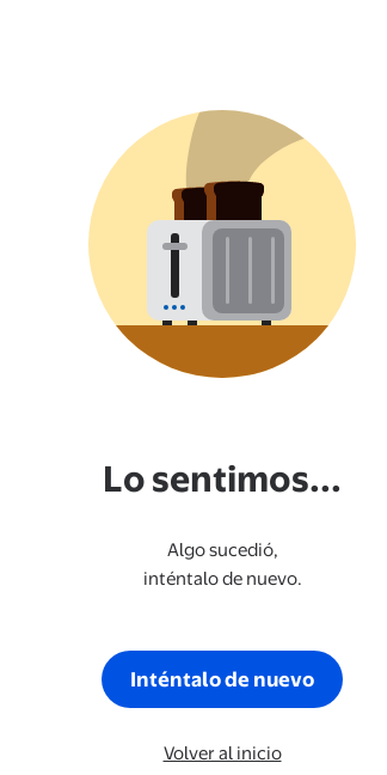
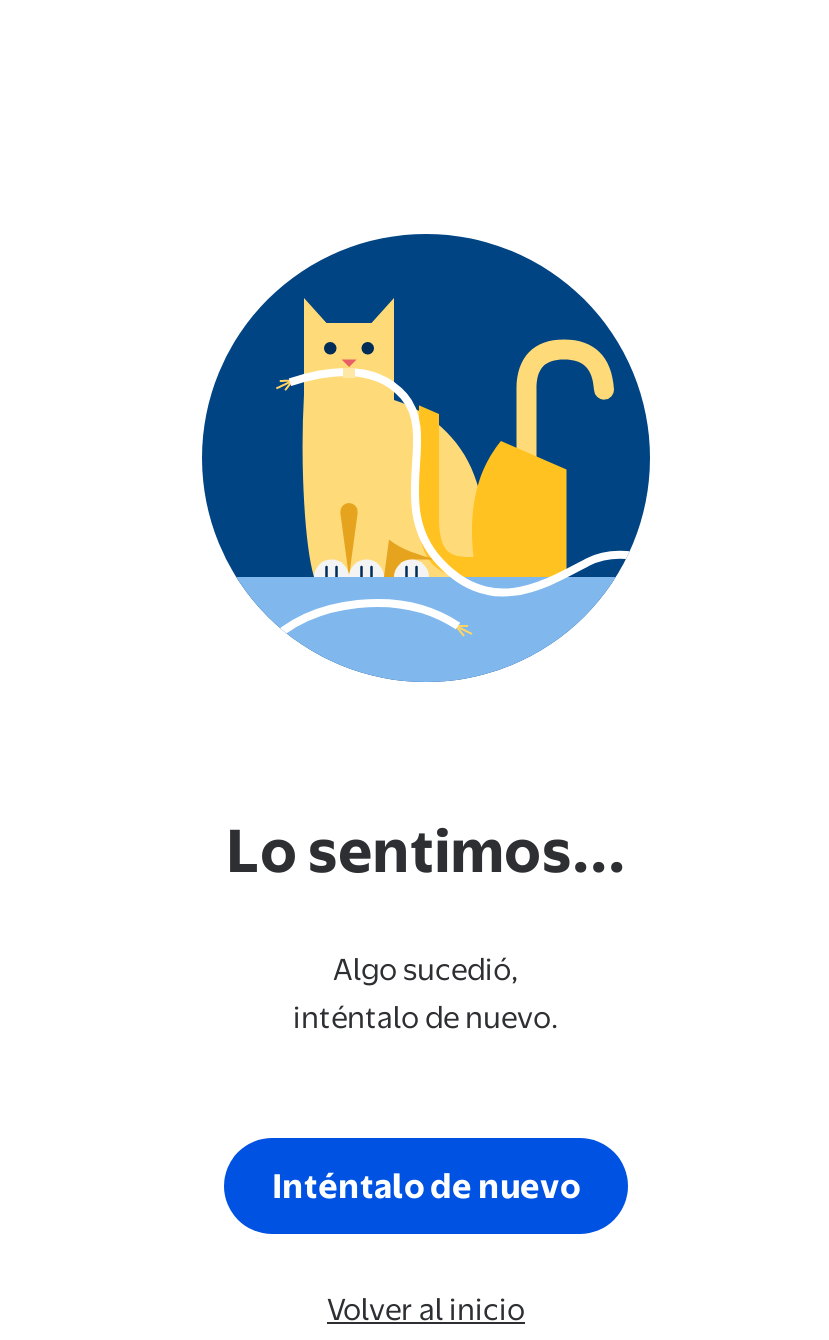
[88,110,356,379] [image] -> [200,232,652,684] [image]

